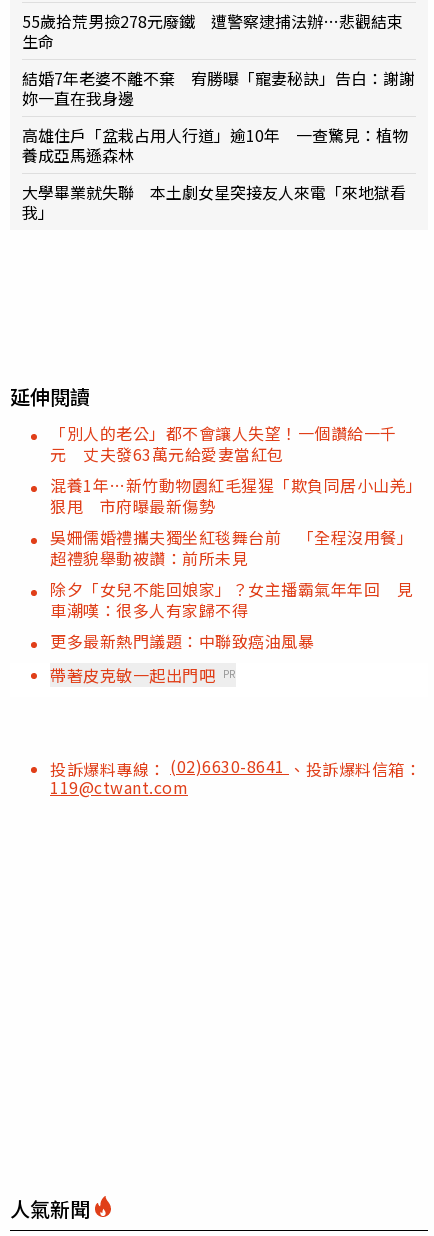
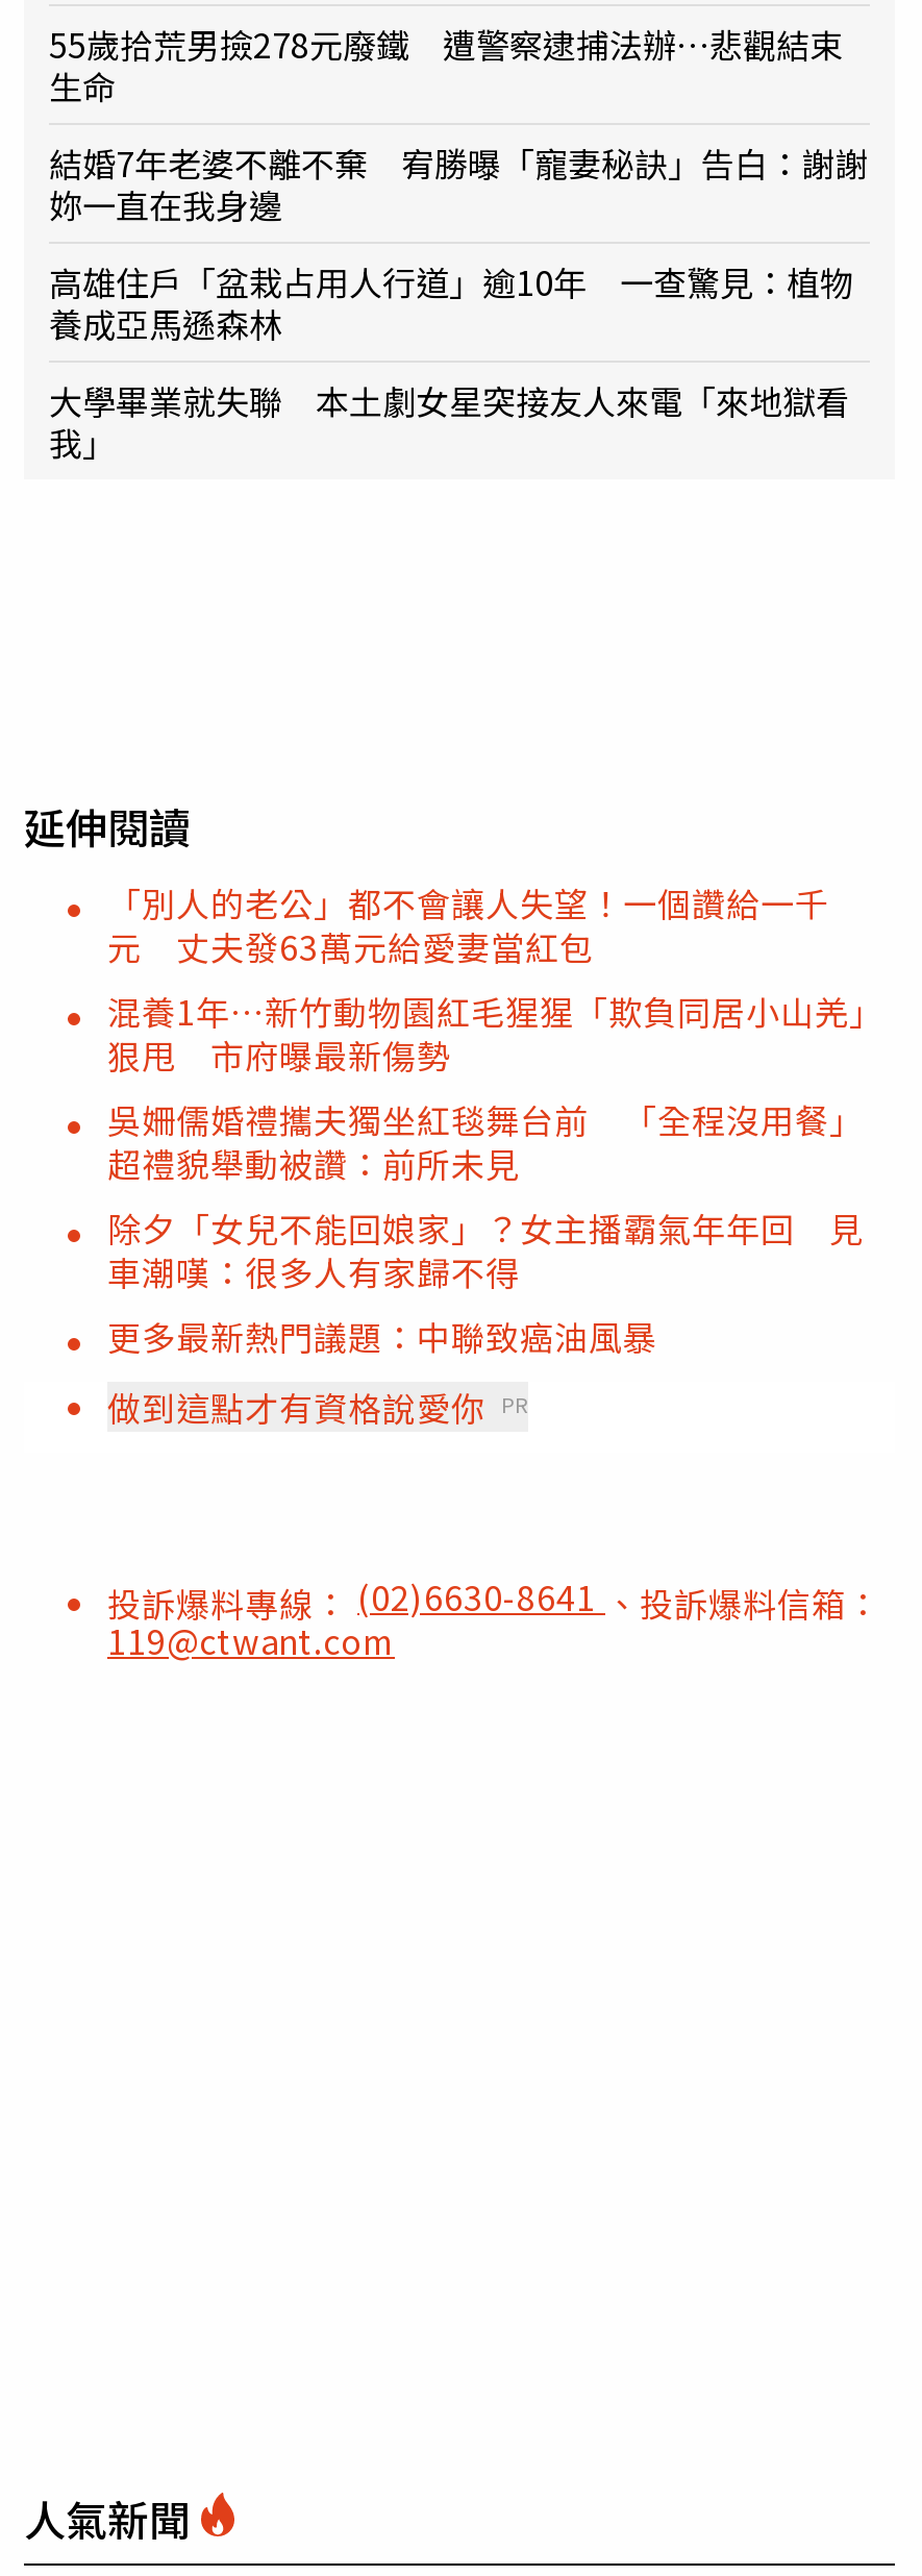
[50,663,235,687] 帶著皮克敏一起出門吧 PR -> [107,1383,528,1433] 做到這點才有資格說愛你 PR

